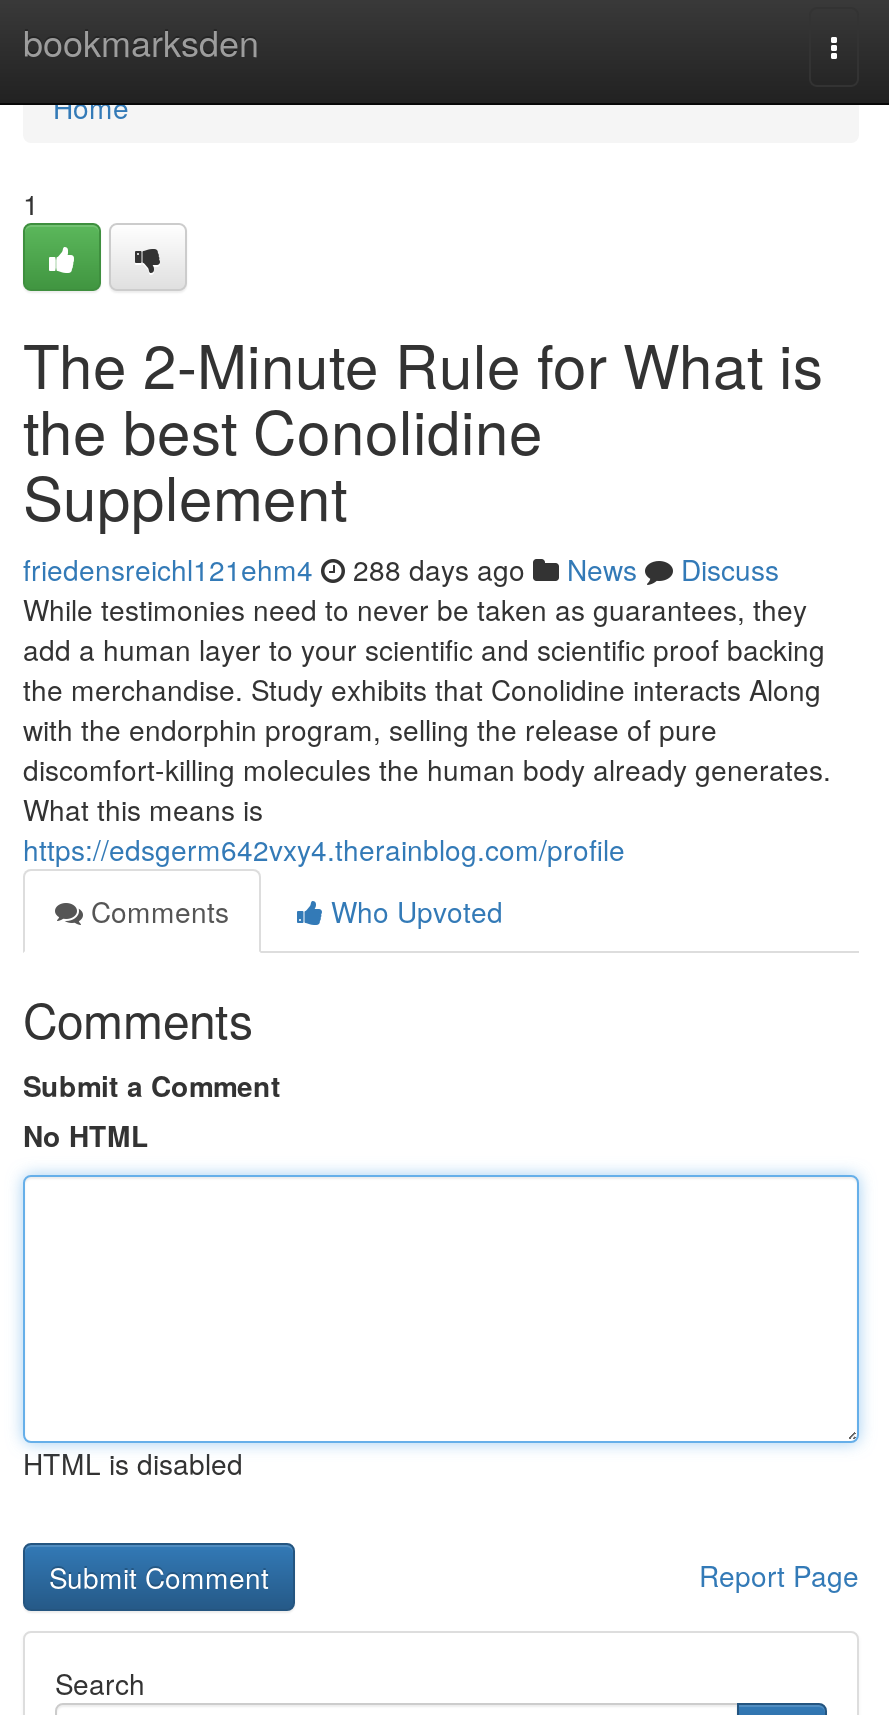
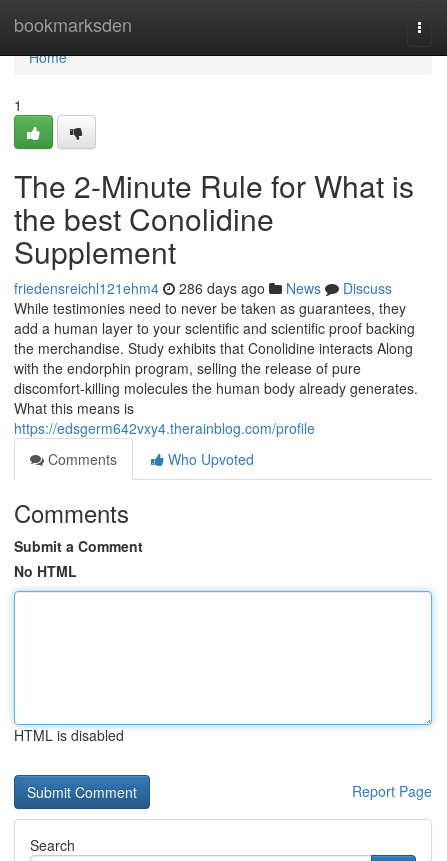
[23,549,779,589] friedensreichl121ehm4 288 days ago News Discuss -> [14,278,392,298] friedensreichl121ehm4 286 days ago News Discuss

